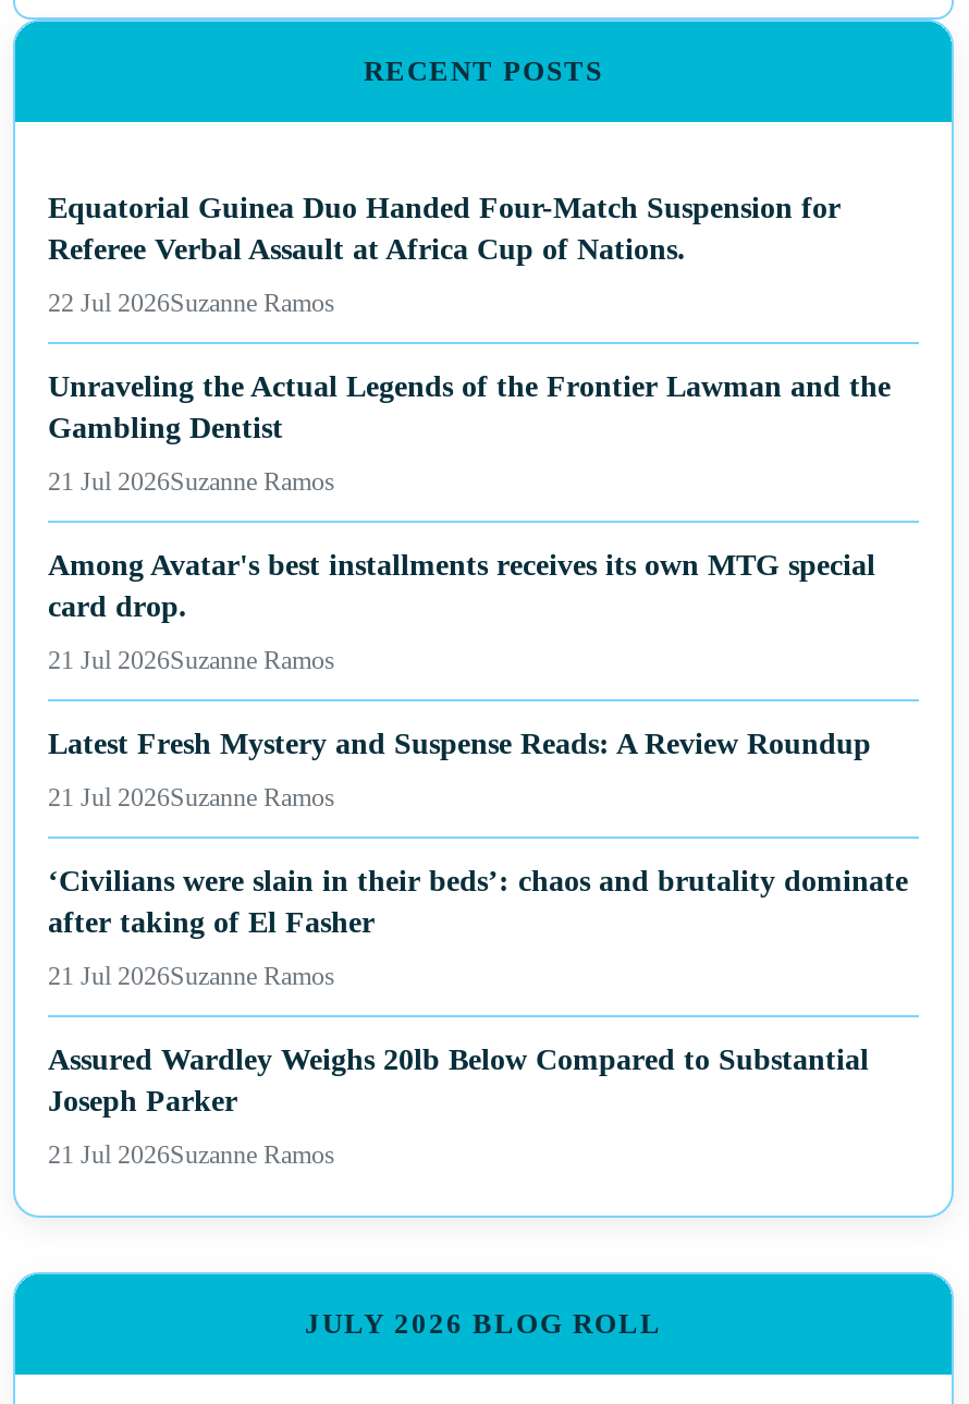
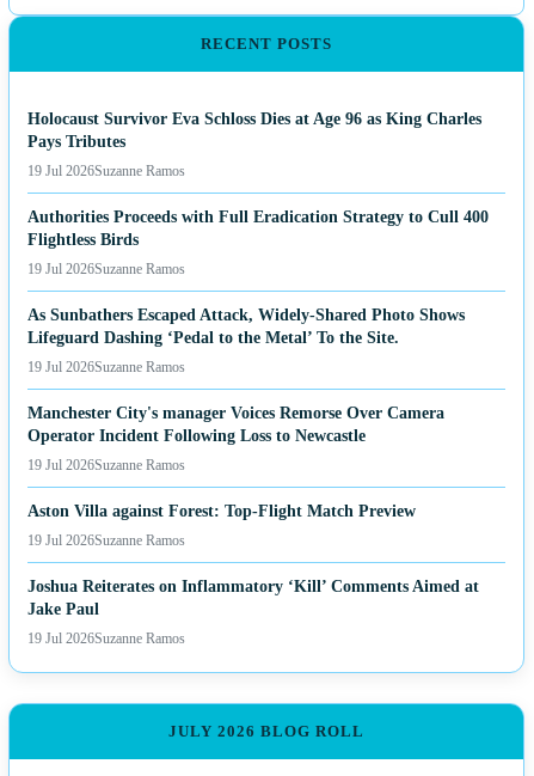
[48,192,841,266] Equatorial Guinea Duo Handed Four-Match Suspension for | Referee Verbal Assault at Africa Cup of Nations. -> [27,110,481,151] Holocaust Survivor Eva Schloss Dies at Age 96 as King Charles | Pays Tributes
[48,288,335,318] 22 Jul 2026Suzanne Ramos -> [27,163,185,179] 19 Jul 2026Suzanne Ramos
[48,371,891,445] Unraveling the Actual Legends of the Frontier Lawman and the | Gambling Dentist -> [27,208,489,249] Authorities Proceeds with Full Eradication Strategy to Cull 400 | Flightless Birds
[48,466,335,497] 21 Jul 2026Suzanne Ramos -> [27,261,185,278] 19 Jul 2026Suzanne Ramos
[48,549,875,623] Among Avatar's best installments receives its own MTG special | card drop. -> [27,306,465,347] As Sunbathers Escaped Attack, Widely-Shared Photo Shows | Lifeguard Dashing ‘Pedal to the Metal’ To the Site.
[48,645,335,676] 21 Jul 2026Suzanne Ramos -> [27,359,185,376] 19 Jul 2026Suzanne Ramos
[48,728,871,760] Latest Fresh Mystery and Suspense Reads: A Review Roundup -> [27,404,444,445] Manchester City's manager Voices Remorse Over Camera | Operator Incident Following Loss to Newcastle
[48,782,335,813] 21 Jul 2026Suzanne Ramos -> [27,457,185,474] 19 Jul 2026Suzanne Ramos
[48,865,908,939] ‘Civilians were slain in their beds’: chaos and brutality dominate | after taking of El Fasher -> [27,502,416,520] Aston Villa against Forest: Top-Flight Match Preview
[48,961,335,991] 21 Jul 2026Suzanne Ramos -> [27,532,185,549] 19 Jul 2026Suzanne Ramos
[48,1044,869,1118] Assured Wardley Weighs 20lb Below Compared to Substantial | Joseph Parker -> [27,578,479,618] Joshua Reiterates on Inflammatory ‘Kill’ Comments Aimed at | Jake Paul
[48,1140,335,1170] 21 Jul 2026Suzanne Ramos -> [27,630,185,647] 19 Jul 2026Suzanne Ramos

